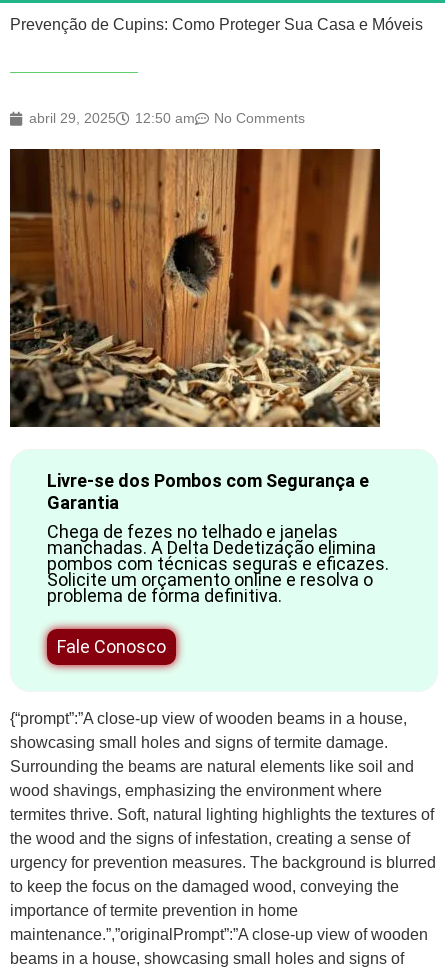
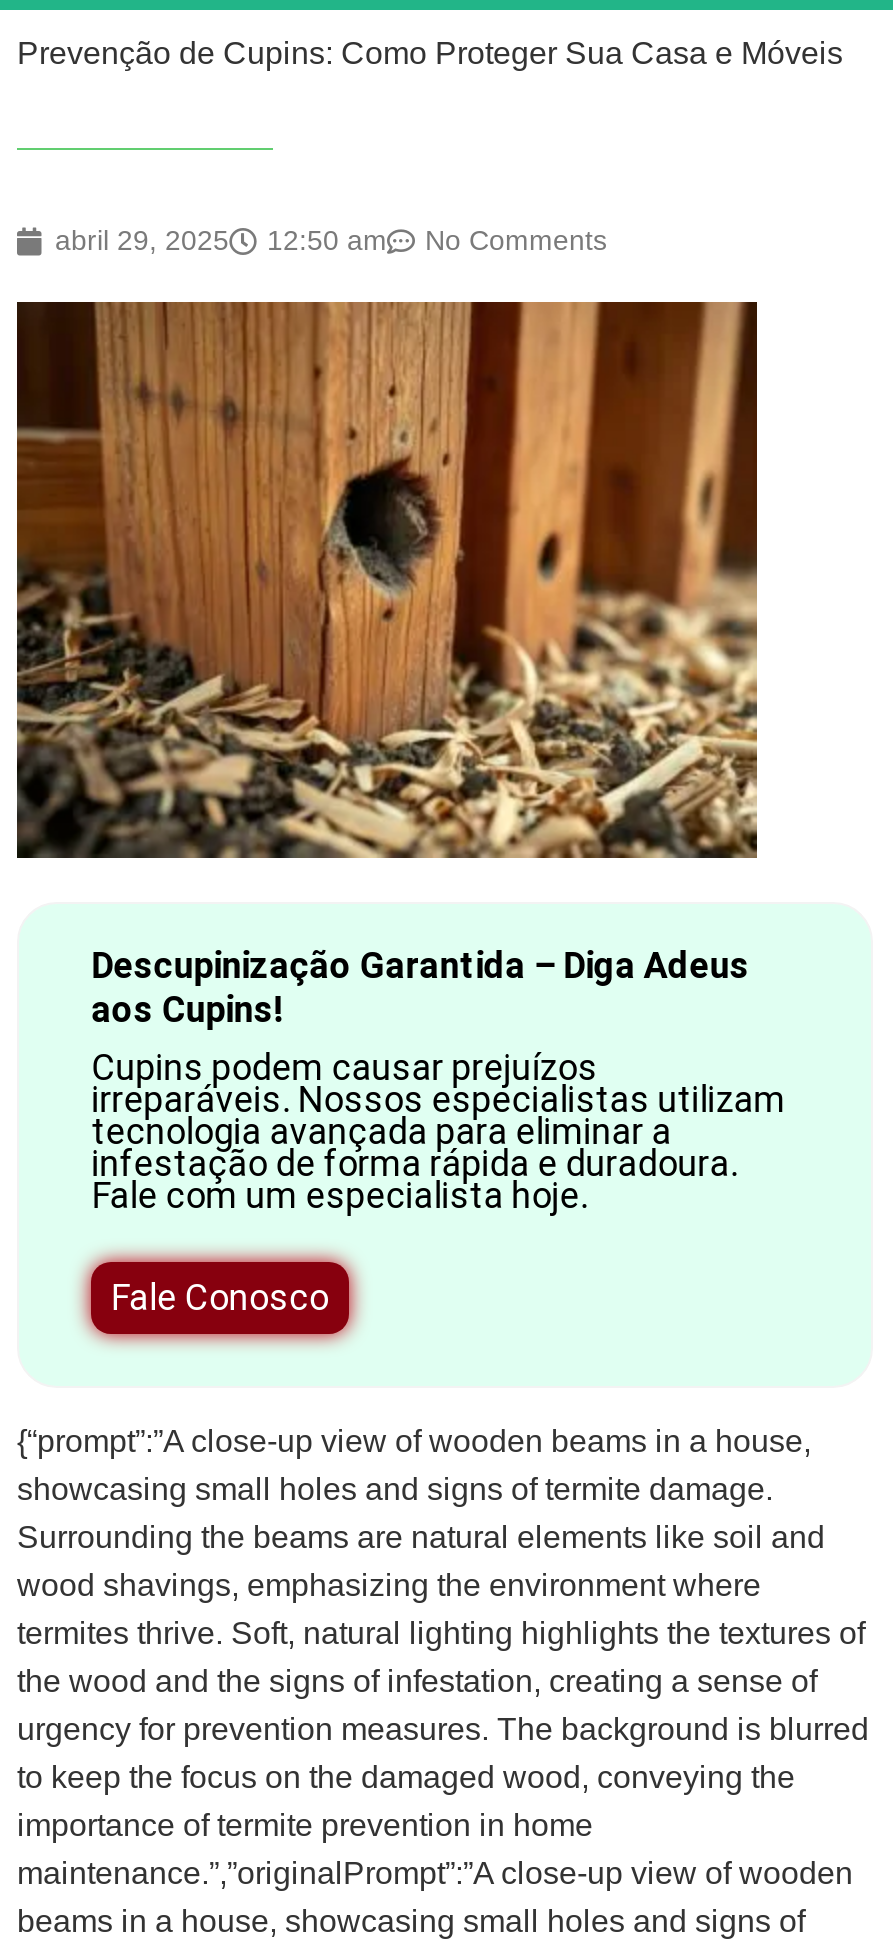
[47,470,389,606] Livre-se dos Pombos com Segurança e | Garantia | Chega de fezes no telhado e janelas | manchadas. A Delta Dedetização elimina | pombos com técnicas seguras e eficazes. | Solicite um orçamento online e resolva o | problema de forma definitiva. -> [91,945,785,1217] Descupinização Garantida – Diga Adeus | aos Cupins! | Cupins podem causar prejuízos | irreparáveis. Nossos especialistas utilizam | tecnologia avançada para eliminar a | infestação de forma rápida e duradoura. | Fale com um especialista hoje.

